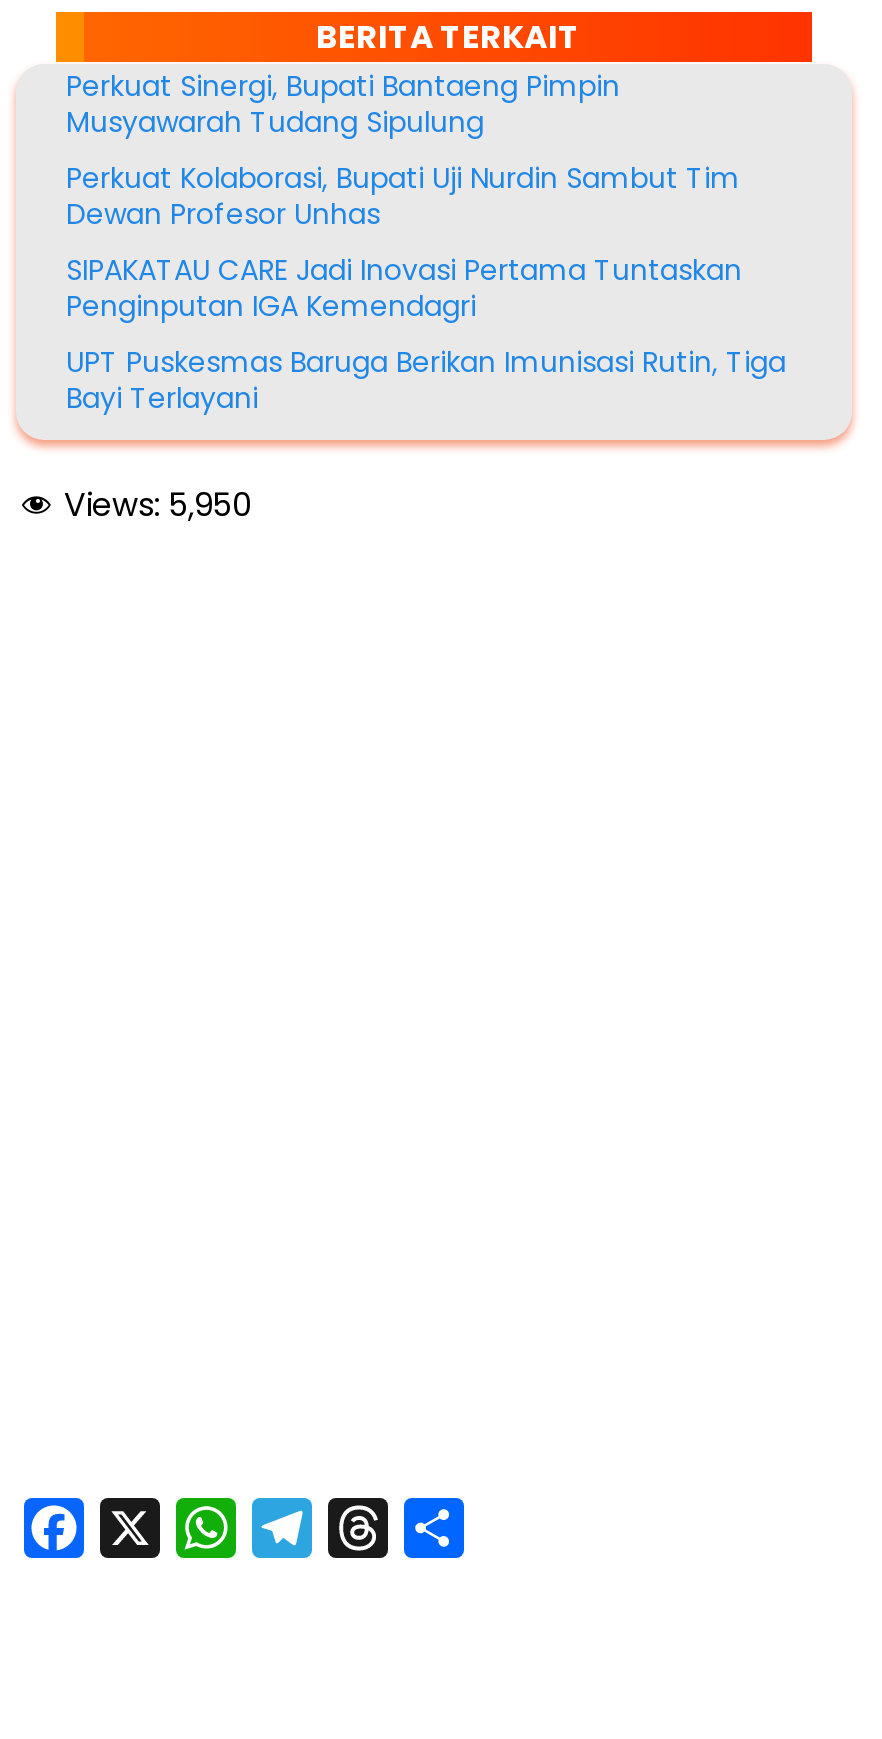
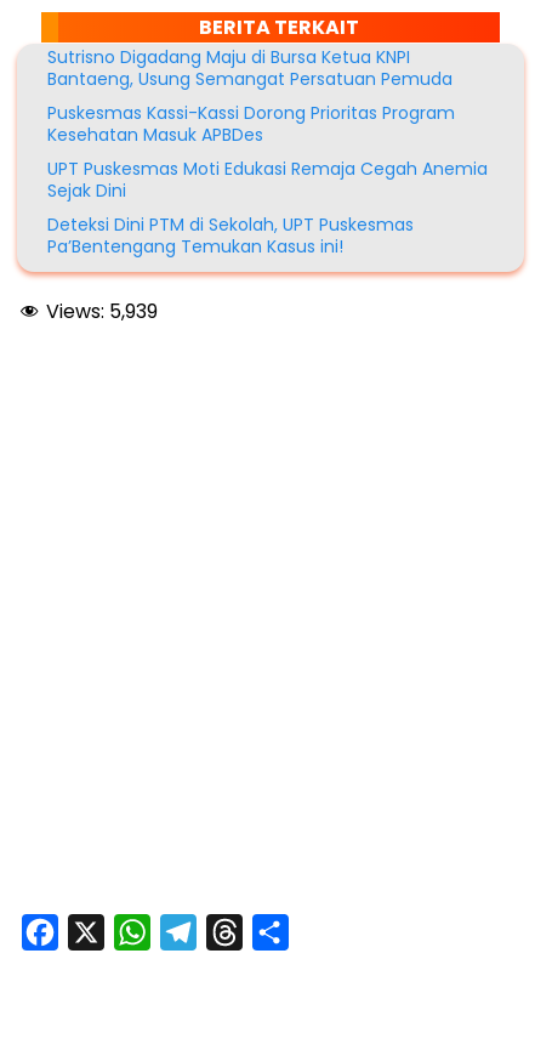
[66,66,786,418] Perkuat Sinergi, Bupati Bantaeng Pimpin | Musyawarah Tudang Sipulung | Perkuat Kolaborasi, Bupati Uji Nurdin Sambut Tim | Dewan Profesor Unhas | SIPAKATAU CARE Jadi Inovasi Pertama Tuntaskan | Penginputan IGA Kemendagri | UPT Puskesmas Baruga Berikan Imunisasi Rutin, Tiga | Bayi Terlayani -> [47,45,488,259] Sutrisno Digadang Maju di Bursa Ketua KNPI | Bantaeng, Usung Semangat Persatuan Pemuda | Puskesmas Kassi-Kassi Dorong Prioritas Program | Kesehatan Masuk APBDes | UPT Puskesmas Moti Edukasi Remaja Cegah Anemia | Sejak Dini | Deteksi Dini PTM di Sekolah, UPT Puskesmas | Pa’Bentengang Temukan Kasus ini!
[64,482,252,528] Views: 5,950 -> [46,297,158,325] Views: 5,939

